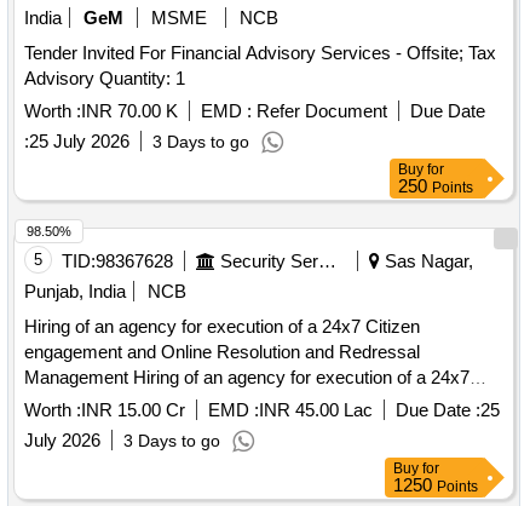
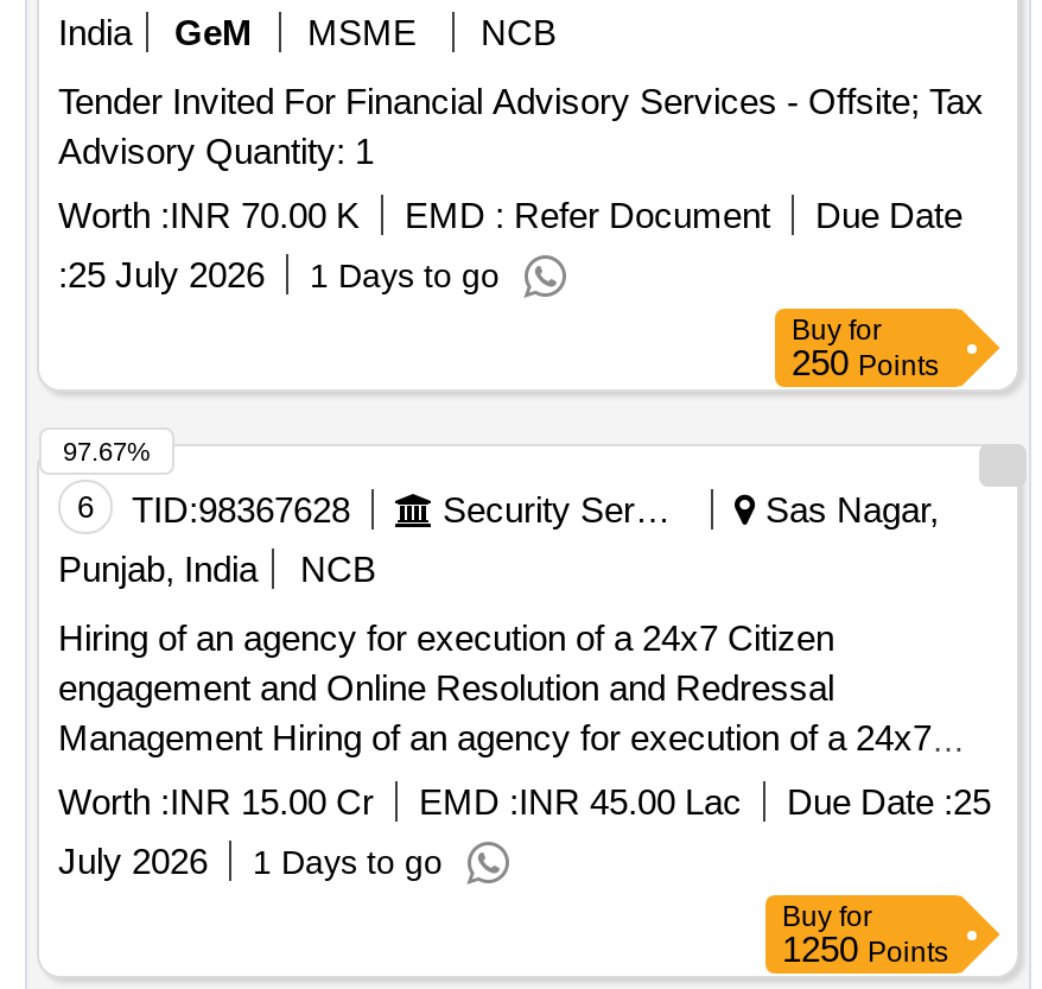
[24,131,249,152] :25 July 2026 3 Days to go -> [58,255,500,295] :25 July 2026 1 Days to go
[27,224,71,239] 98.50% -> [63,437,151,466] 97.67%
[34,251,173,271] 5 TID:98367628 -> [77,490,350,530] 6 TID:98367628
[24,430,220,451] July 2026 3 Days to go -> [58,841,443,881] July 2026 1 Days to go

